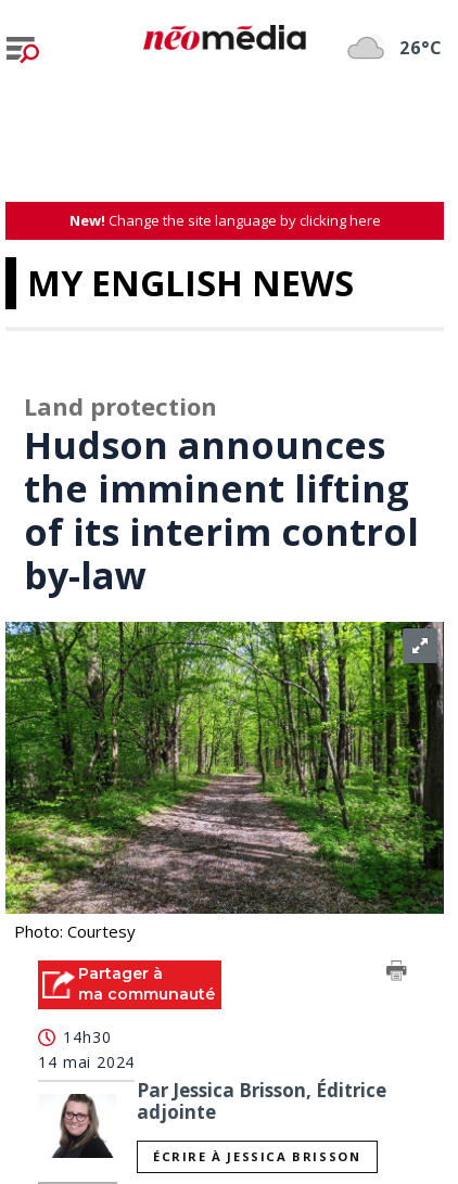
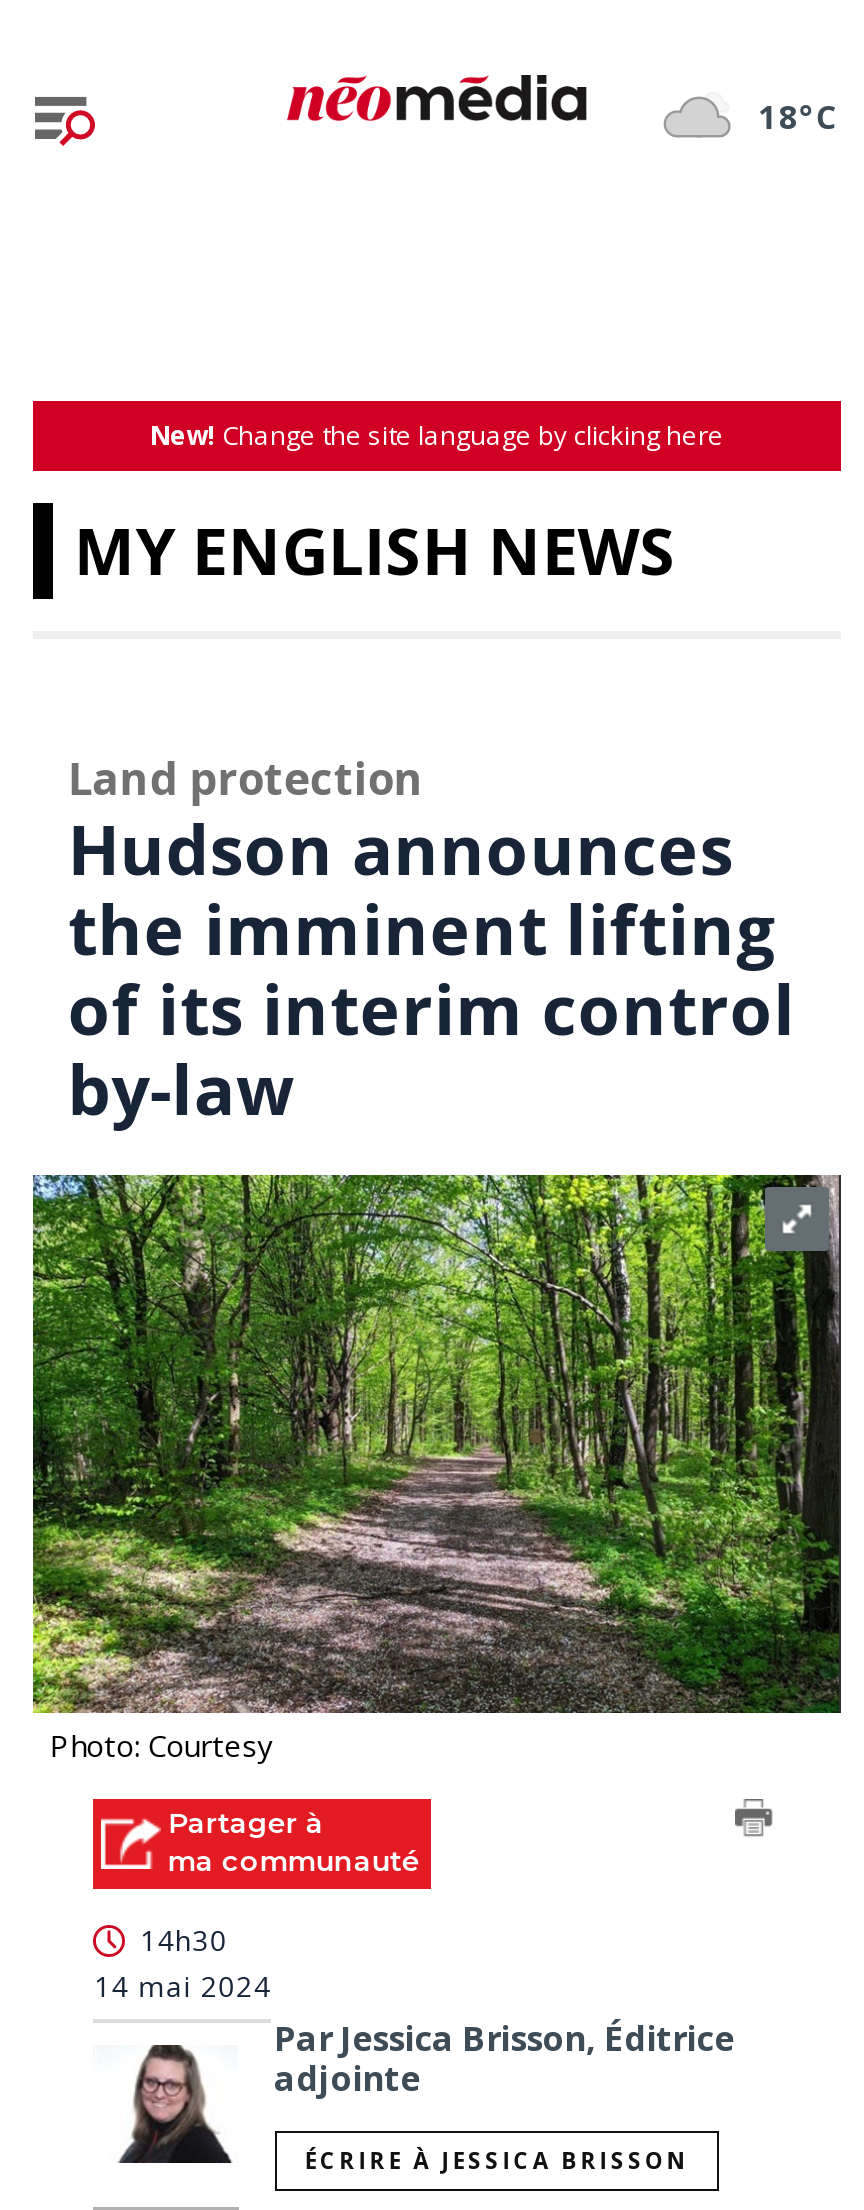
[399,35,443,59] 26°C -> [759,94,840,138] 18°C

